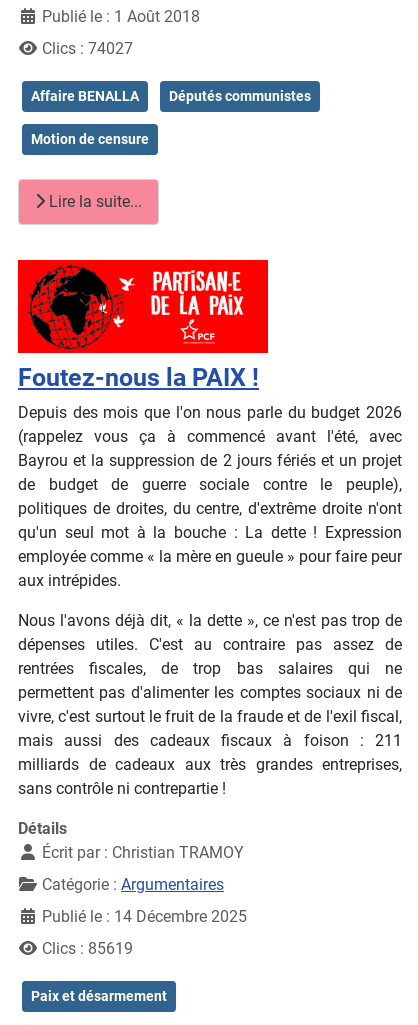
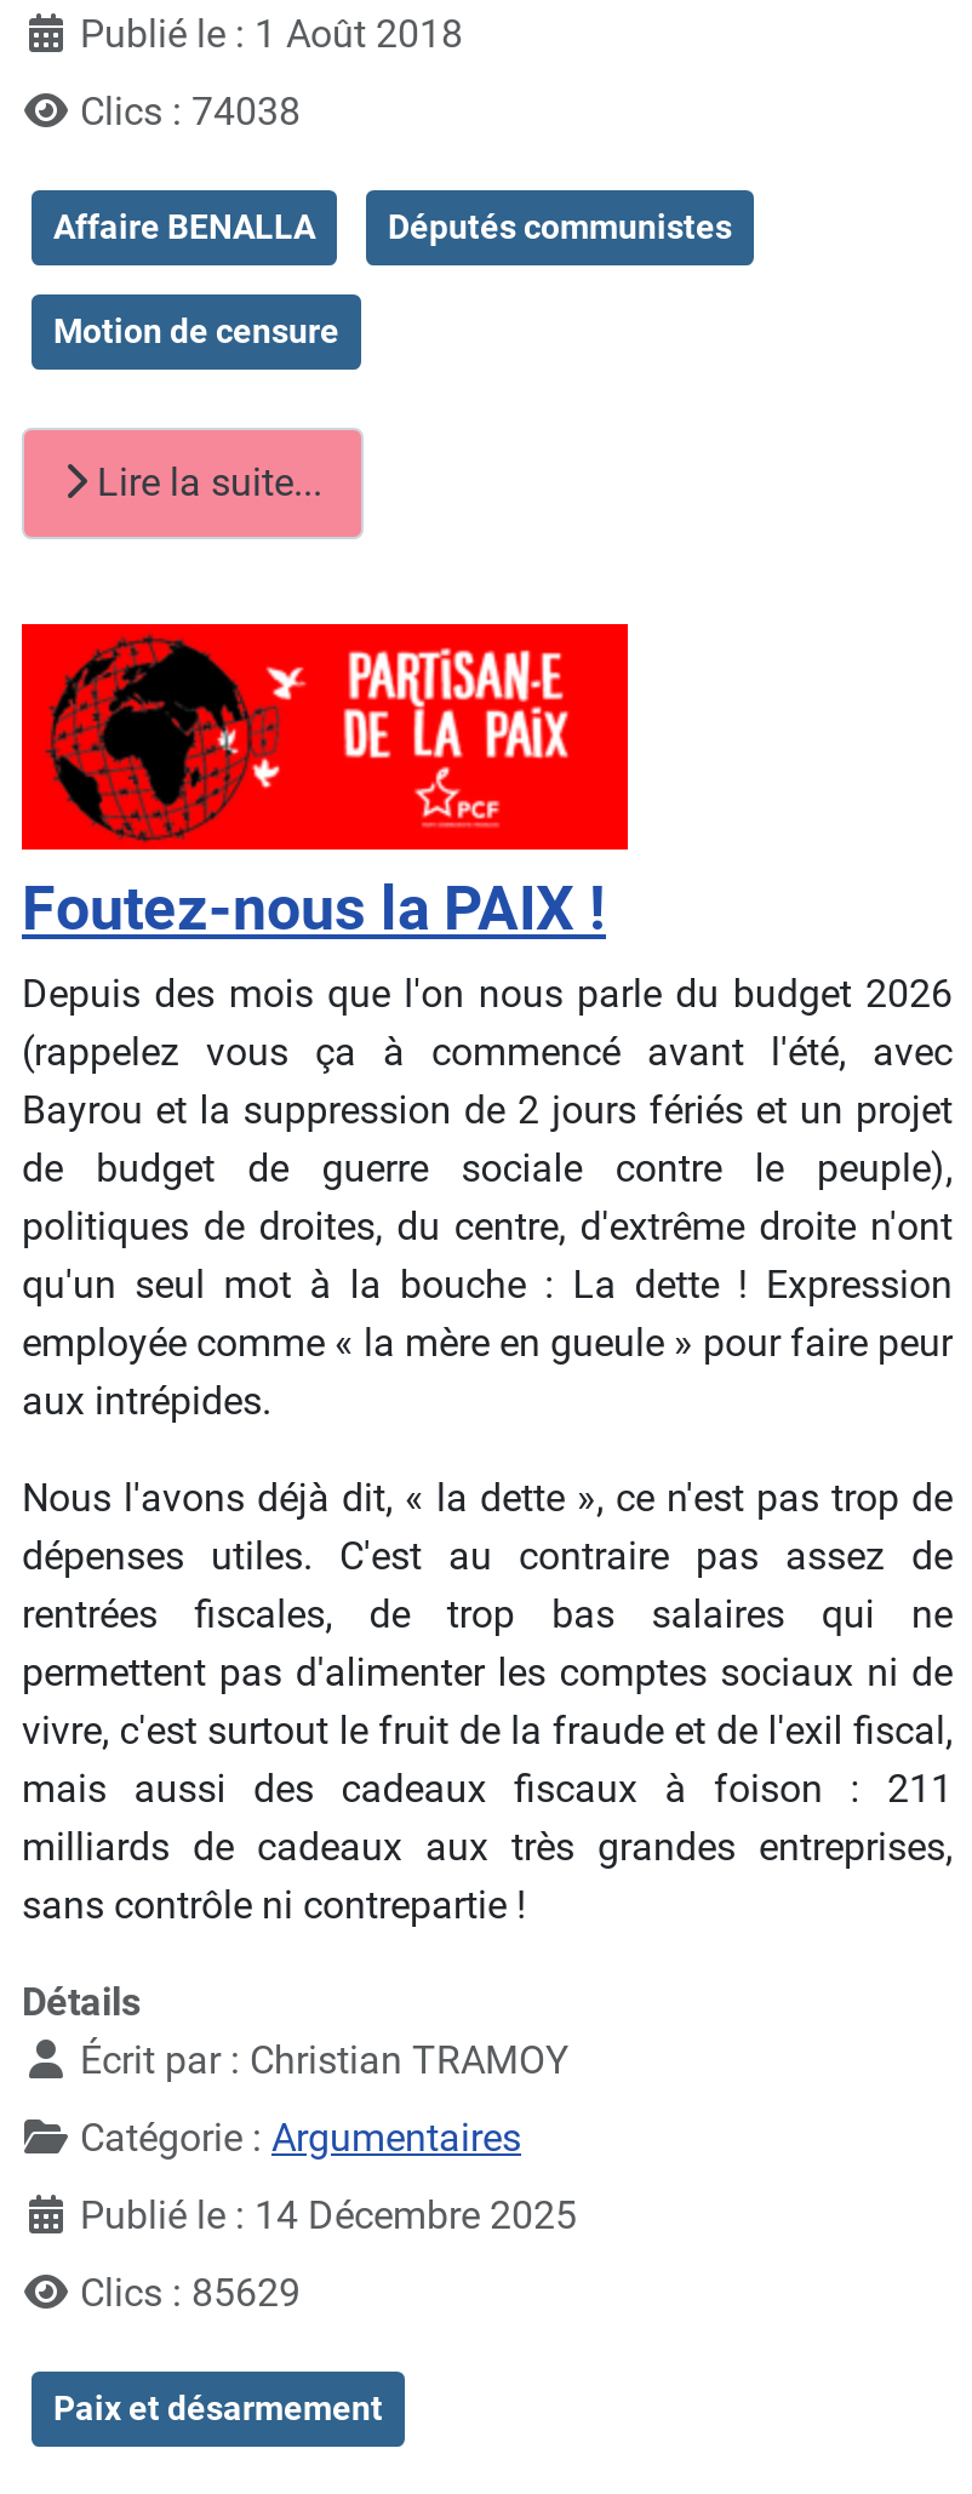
[42,39,133,58] Clics : 74027 -> [80,89,301,135] Clics : 74038
[42,939,133,958] Clics : 85619 -> [80,2269,301,2315] Clics : 85629

